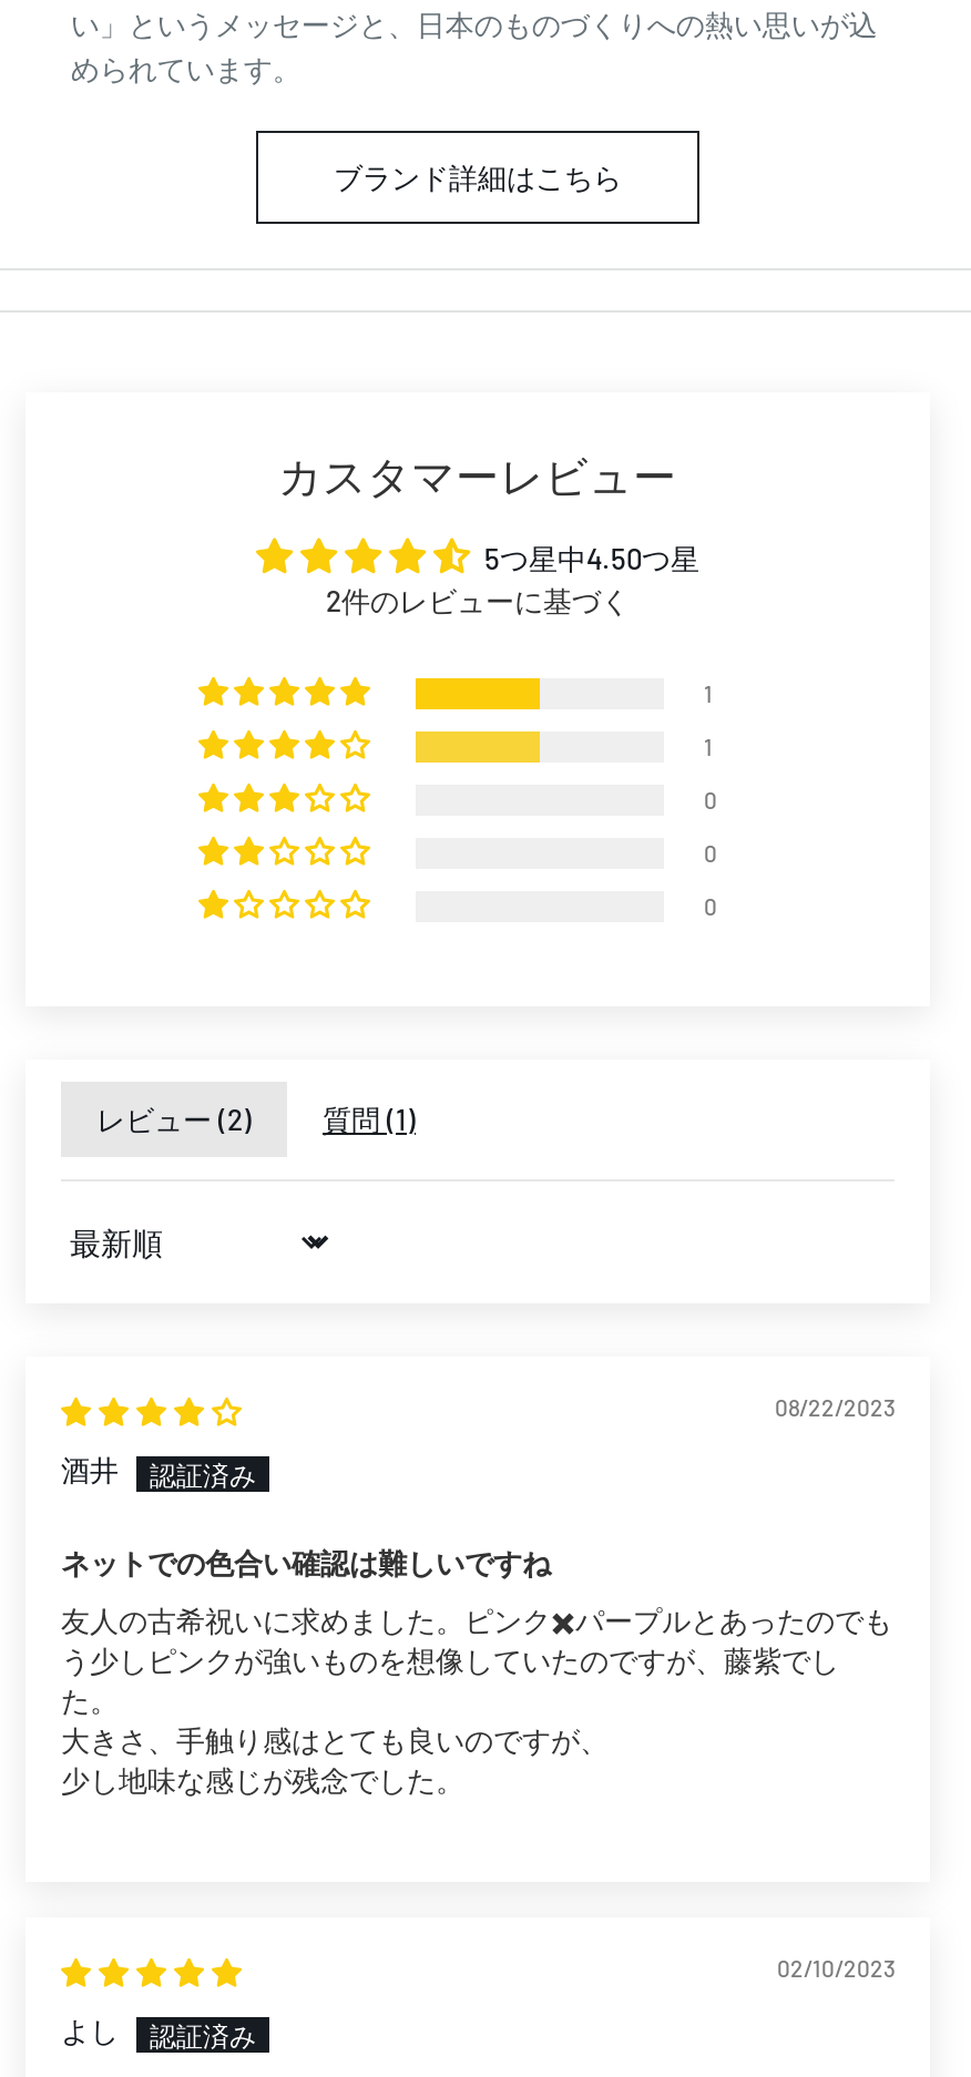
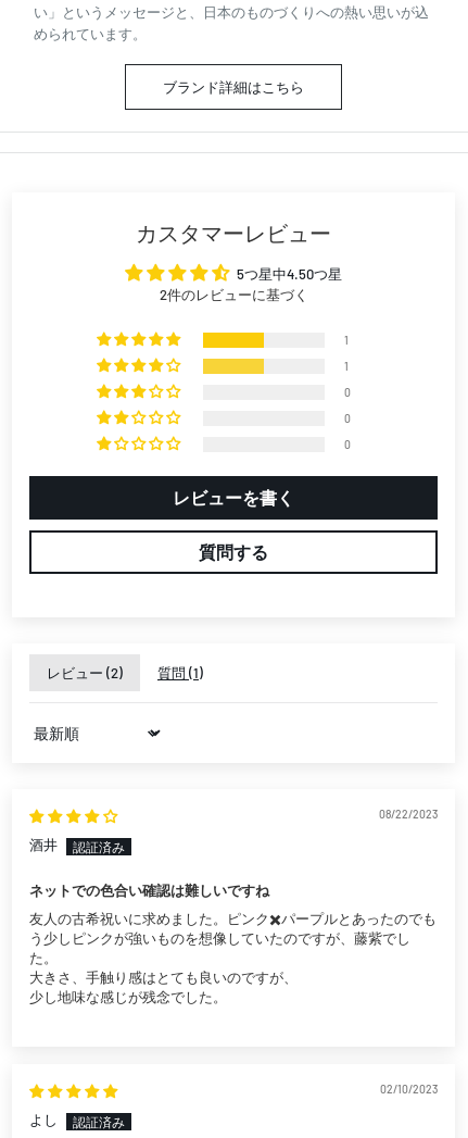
none -> [173,487,294,562] レビューを書く | 質問する

